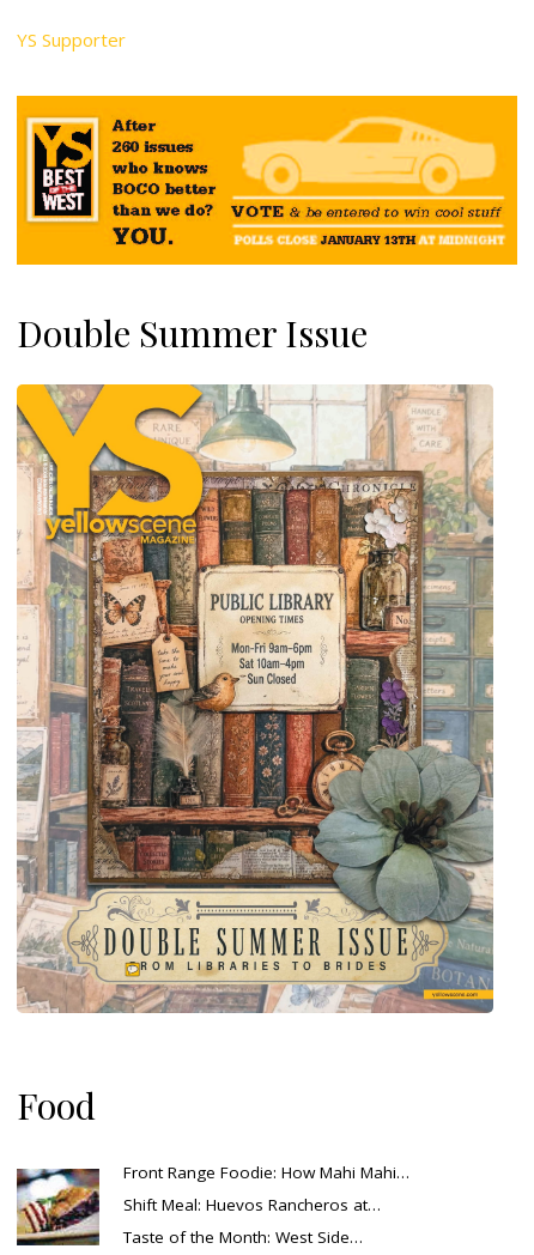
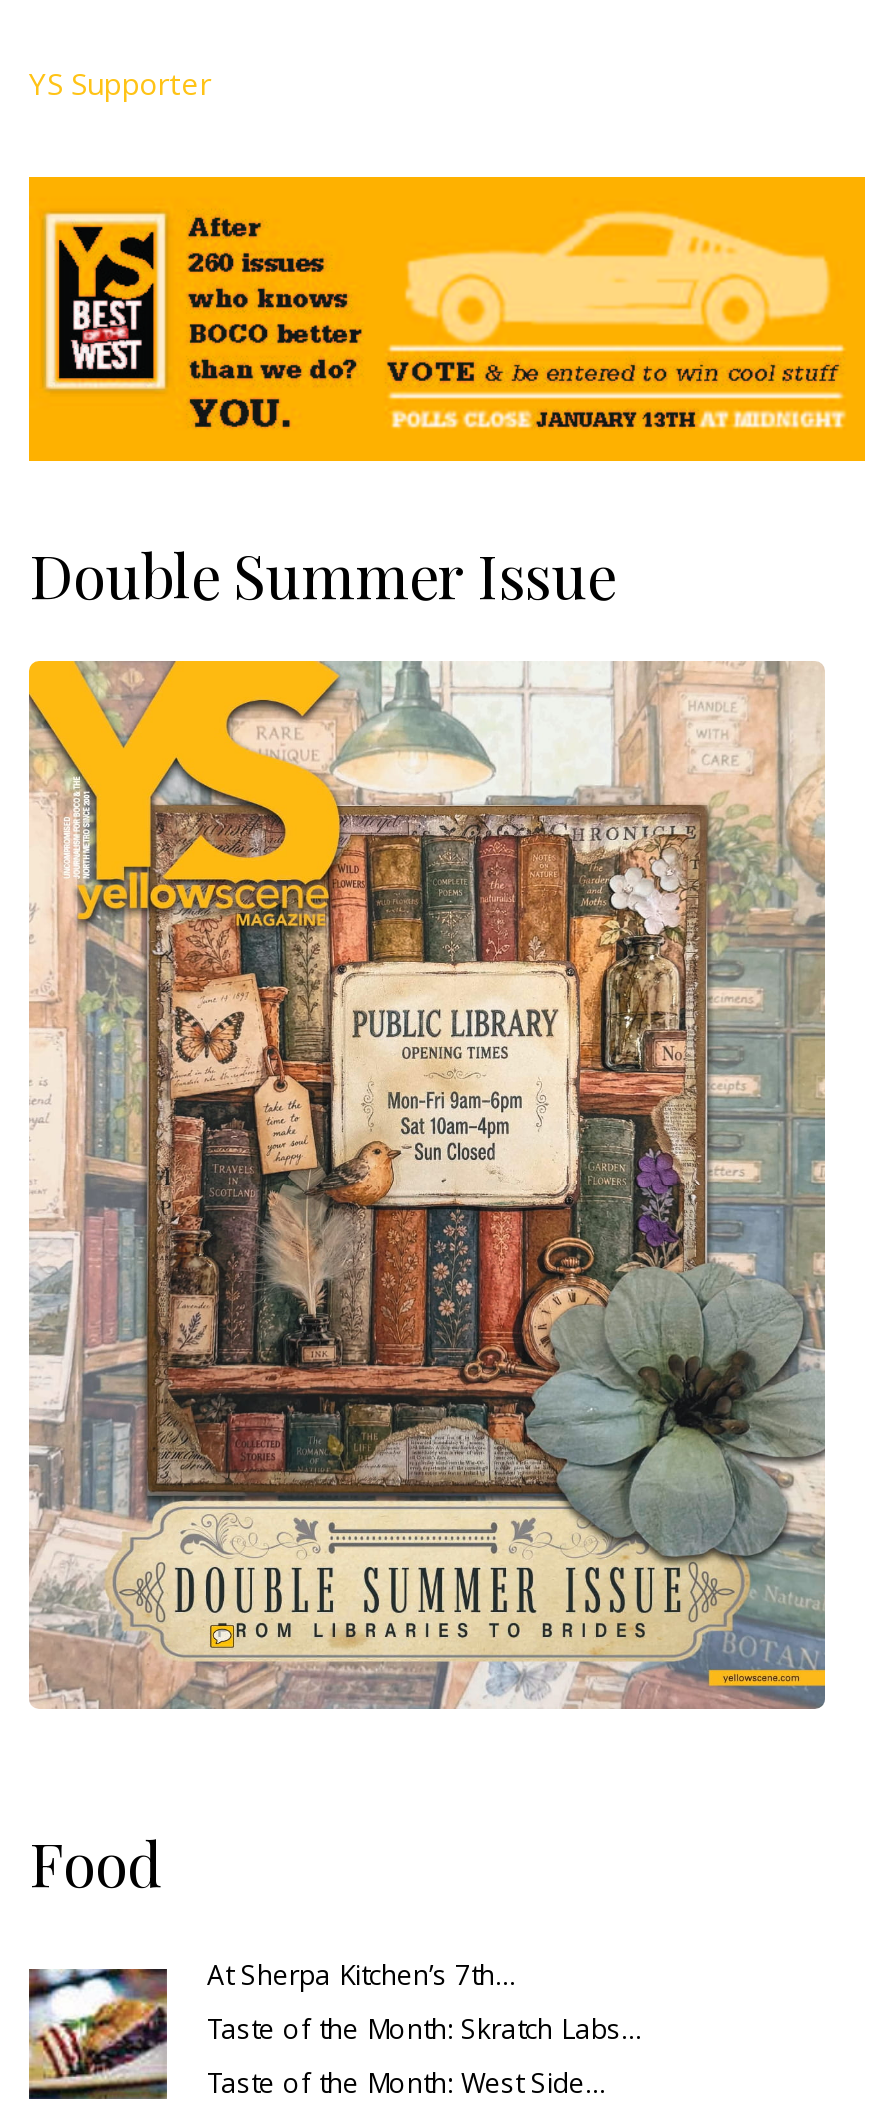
[123,1161,409,1183] Front Range Foodie: How Mahi Mahi… -> [207,1957,517,1993] At Sherpa Kitchen’s 7th…
[123,1193,381,1215] Shift Meal: Huevos Rancheros at… -> [207,2011,643,2047] Taste of the Month: Skratch Labs…

